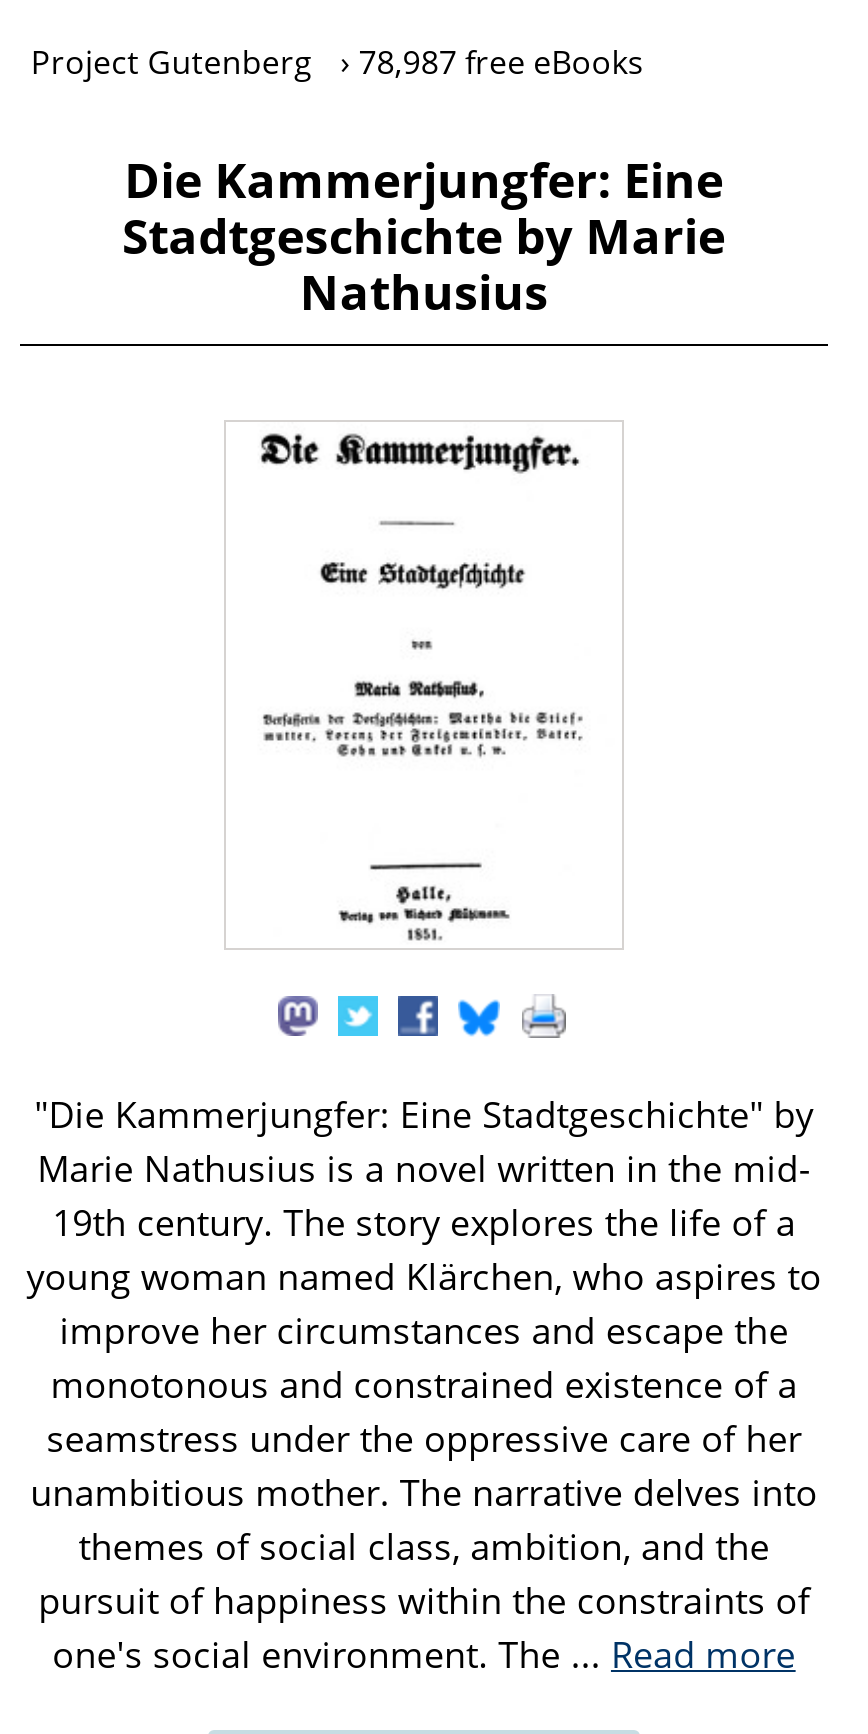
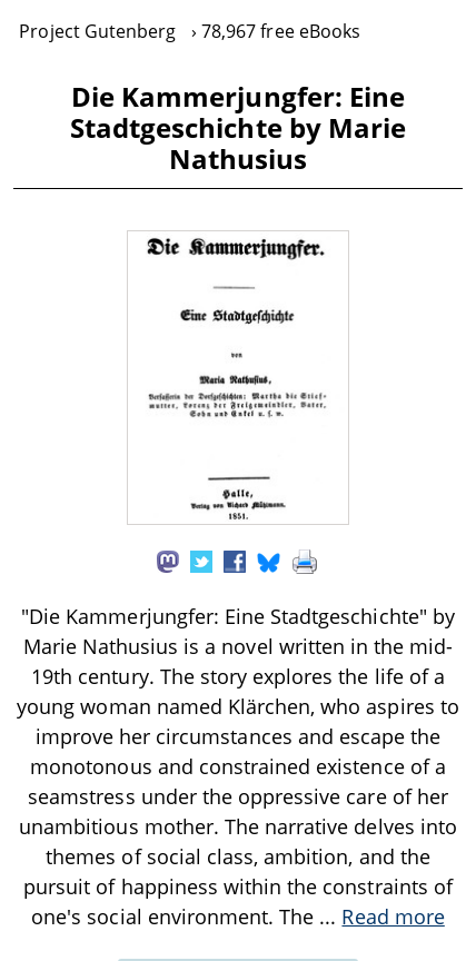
[31,40,644,84] Project Gutenberg 78,987 free eBooks -> [19,19,360,43] Project Gutenberg 78,967 free eBooks

